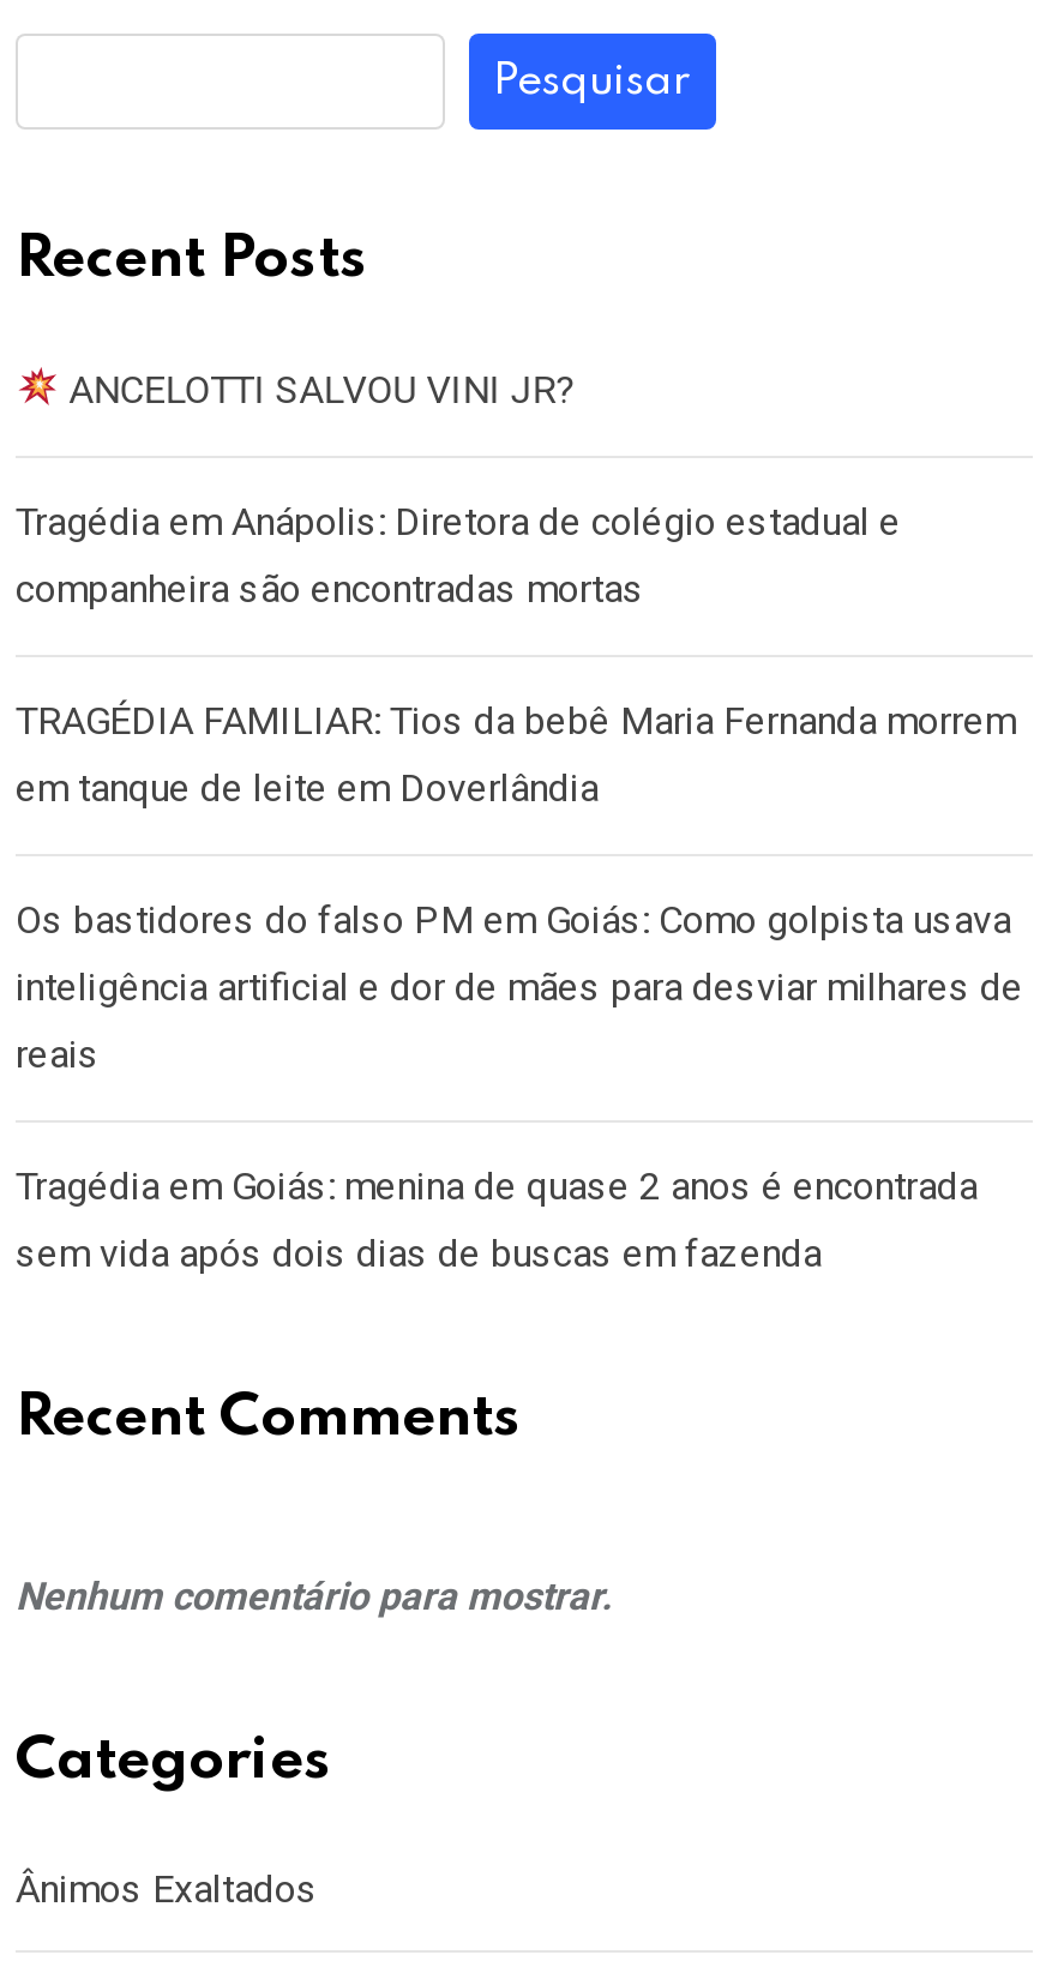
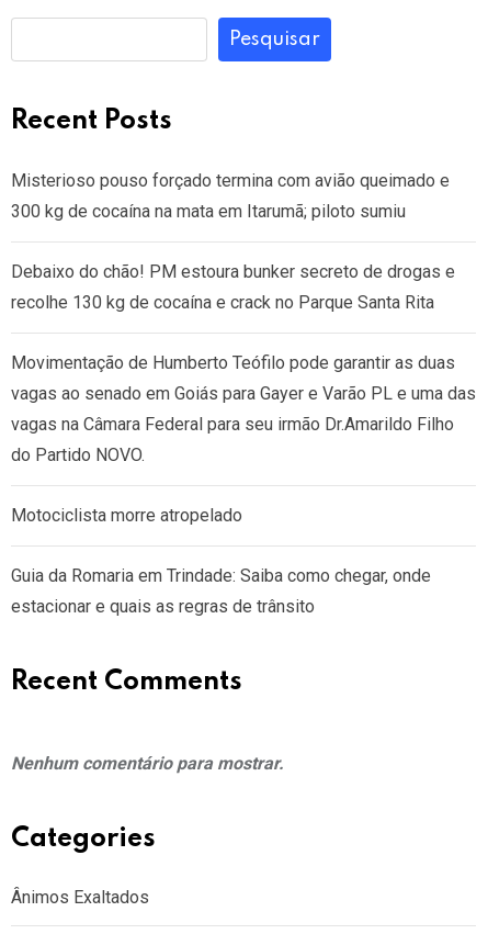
[16,366,1023,1275] ANCELOTTI SALVOU VINI JR? | Tragédia em Anápolis: Diretora de colégio estadual e | companheira são encontradas mortas | TRAGÉDIA FAMILIAR: Tios da bebê Maria Fernanda morrem | em tanque de leite em Doverlândia | Os bastidores do falso PM em Goiás: Como golpista usava | inteligência artificial e dor de mães para desviar milhares de | reais | Tragédia em Goiás: menina de quase 2 anos é encontrada | sem vida após dois dias de buscas em fazenda -> [11,170,476,616] Misterioso pouso forçado termina com avião queimado e | 300 kg de cocaína na mata em Itarumã; piloto sumiu | Debaixo do chão! PM estoura bunker secreto de drogas e | recolhe 130 kg de cocaína e crack no Parque Santa Rita | Movimentação de Humberto Teófilo pode garantir as duas | vagas ao senado em Goiás para Gayer e Varão PL e uma das | vagas na Câmara Federal para seu irmão Dr.Amarildo Filho | do Partido NOVO. | Motociclista morre atropelado | Guia da Romaria em Trindade: Saiba como chegar, onde | estacionar e quais as regras de trânsito

